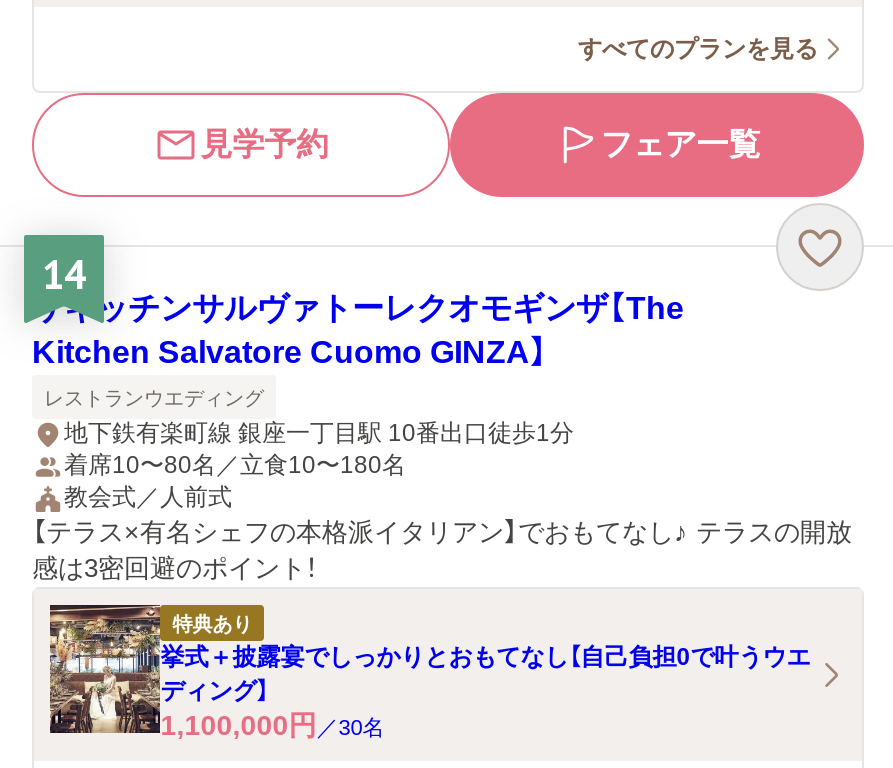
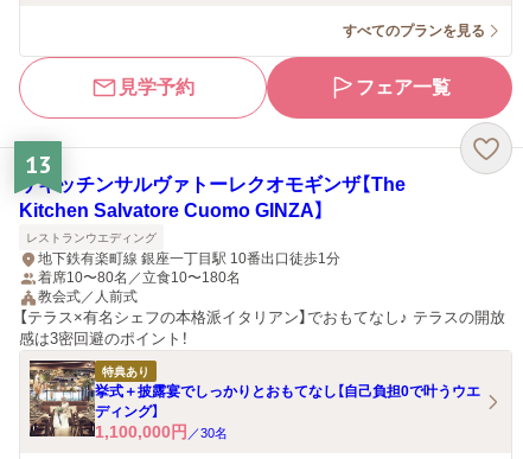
[42,249,86,301] 14 -> [25,149,51,180] 13

